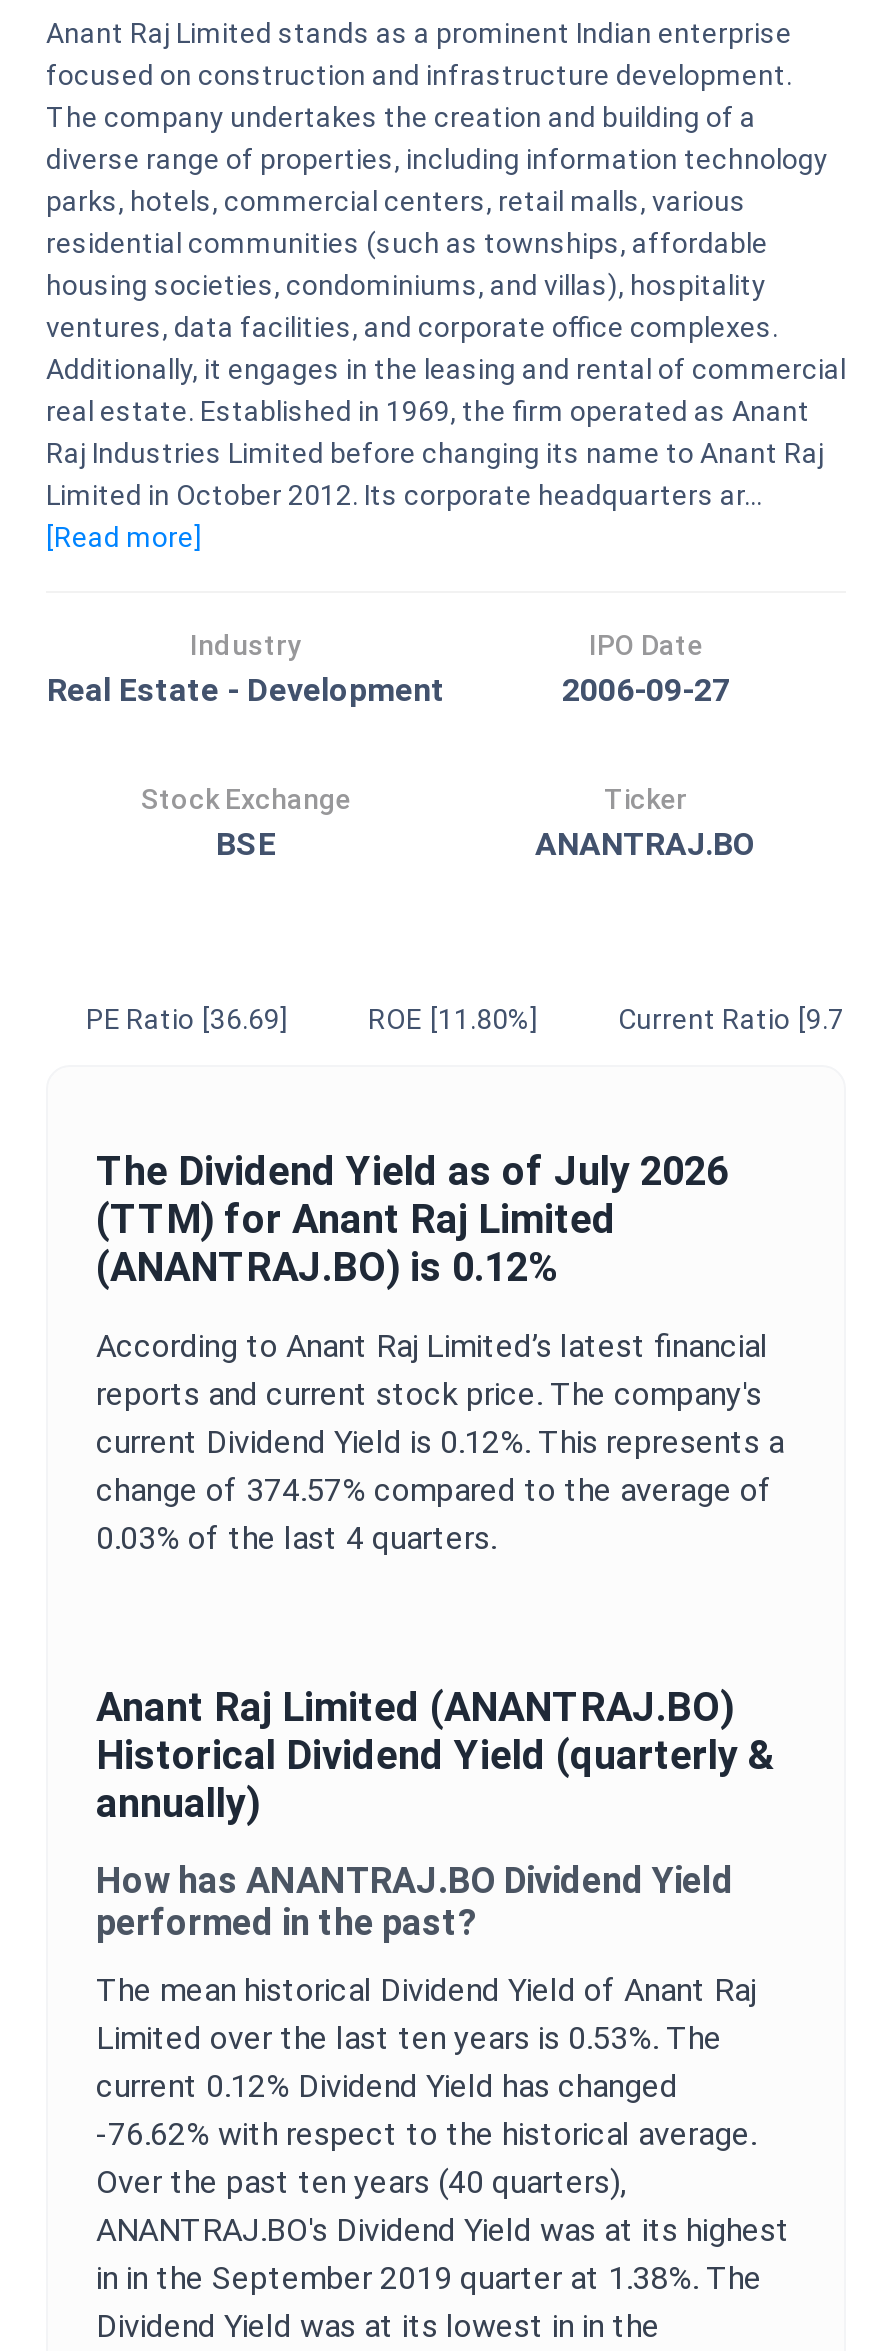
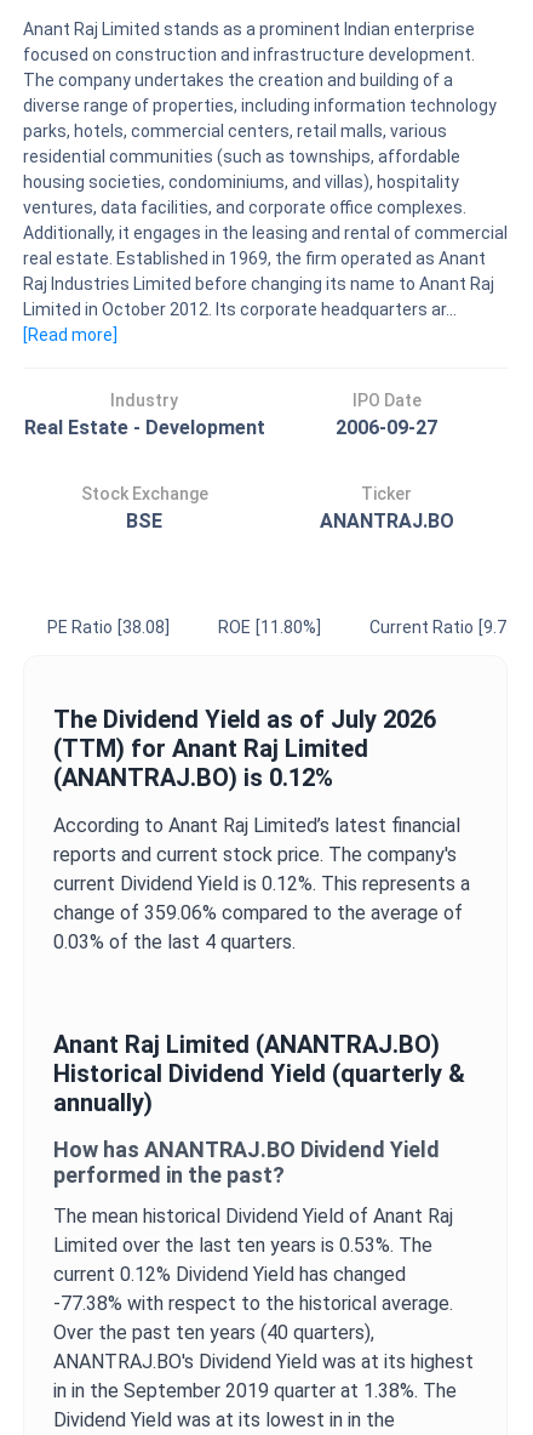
[86,1003,288,1035] PE Ratio [36.69] -> [47,617,170,637] PE Ratio [38.08]
[96,1471,772,1509] change of 374.57% compared to the average of -> [53,901,463,924] change of 359.06% compared to the average of
[96,2115,756,2153] -76.62% with respect to the historical average. -> [53,1292,453,1315] -77.38% with respect to the historical average.

